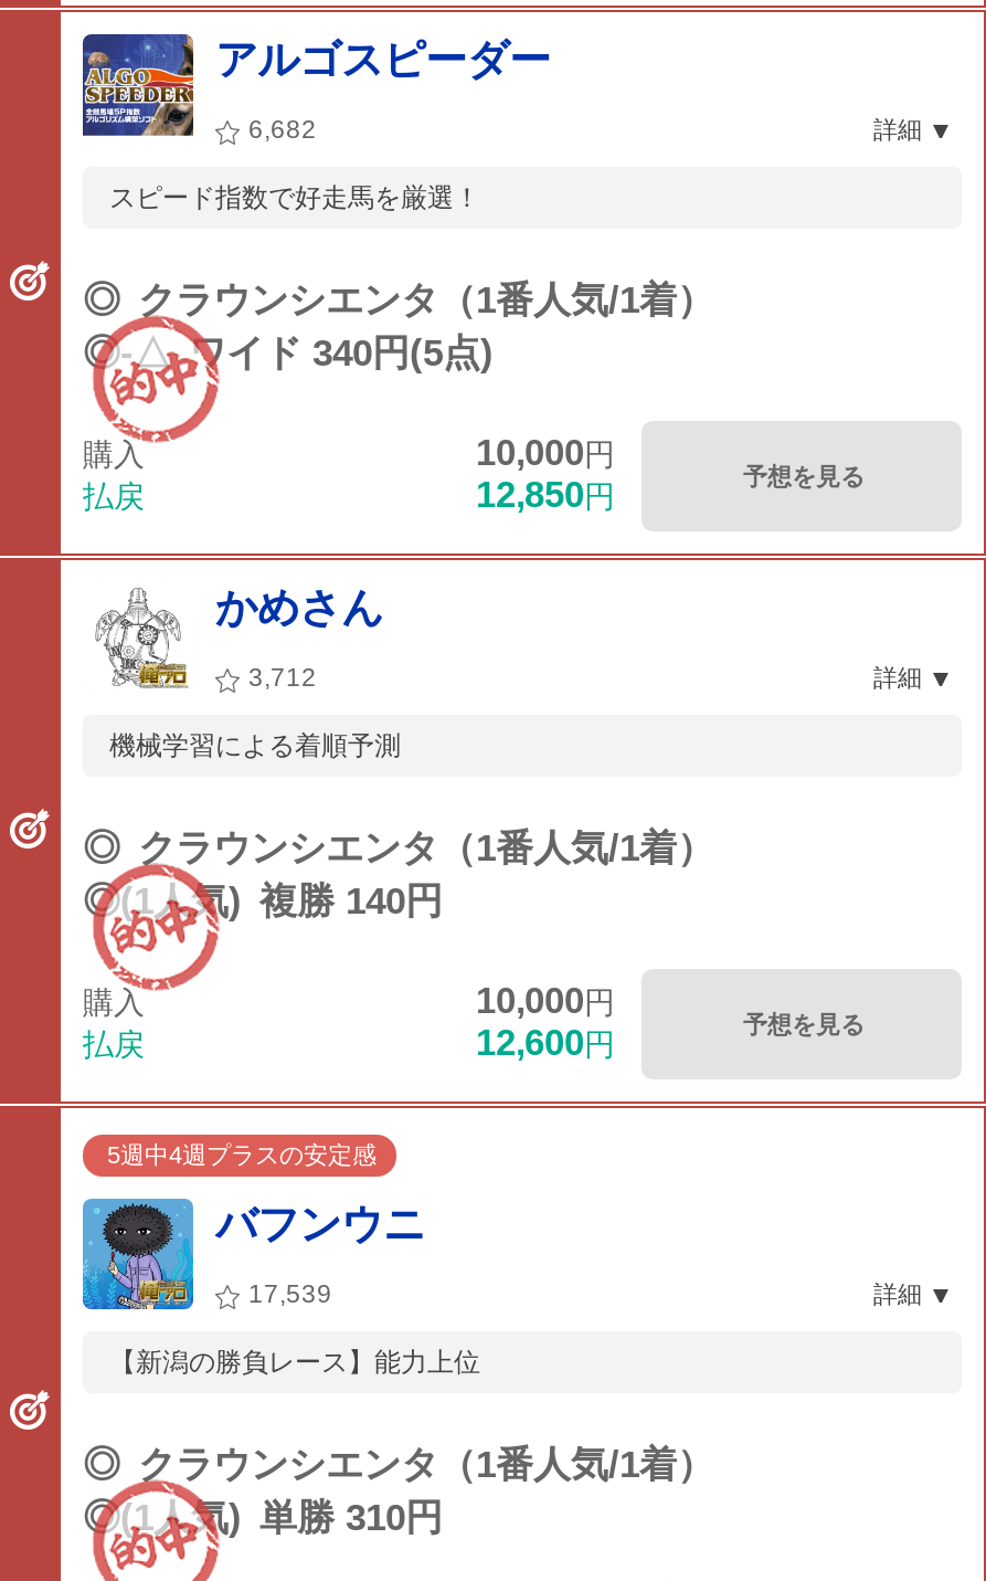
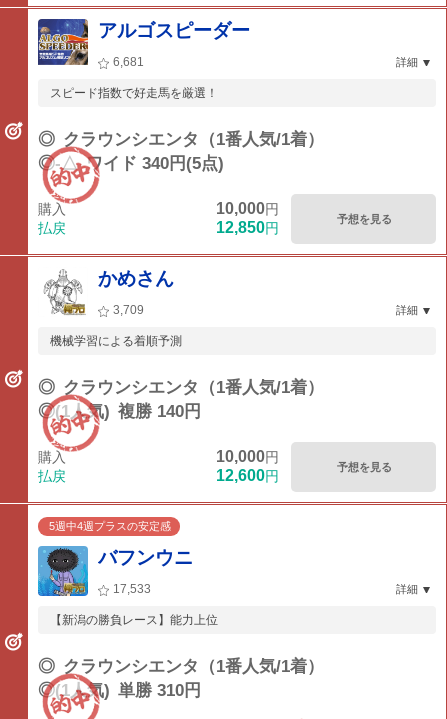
[248,116,317,143] 6,682 -> [113,56,144,68] 6,681
[248,664,317,691] 3,712 -> [113,304,144,316] 3,709
[248,1280,332,1307] 17,539 -> [113,583,151,595] 17,533

